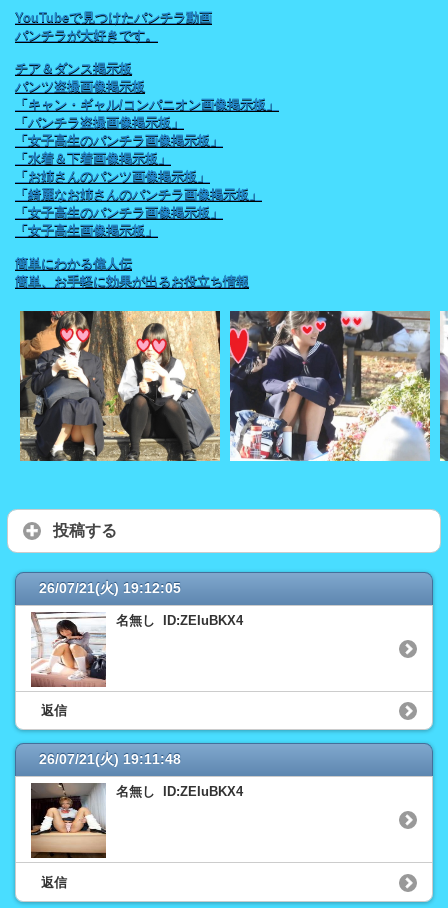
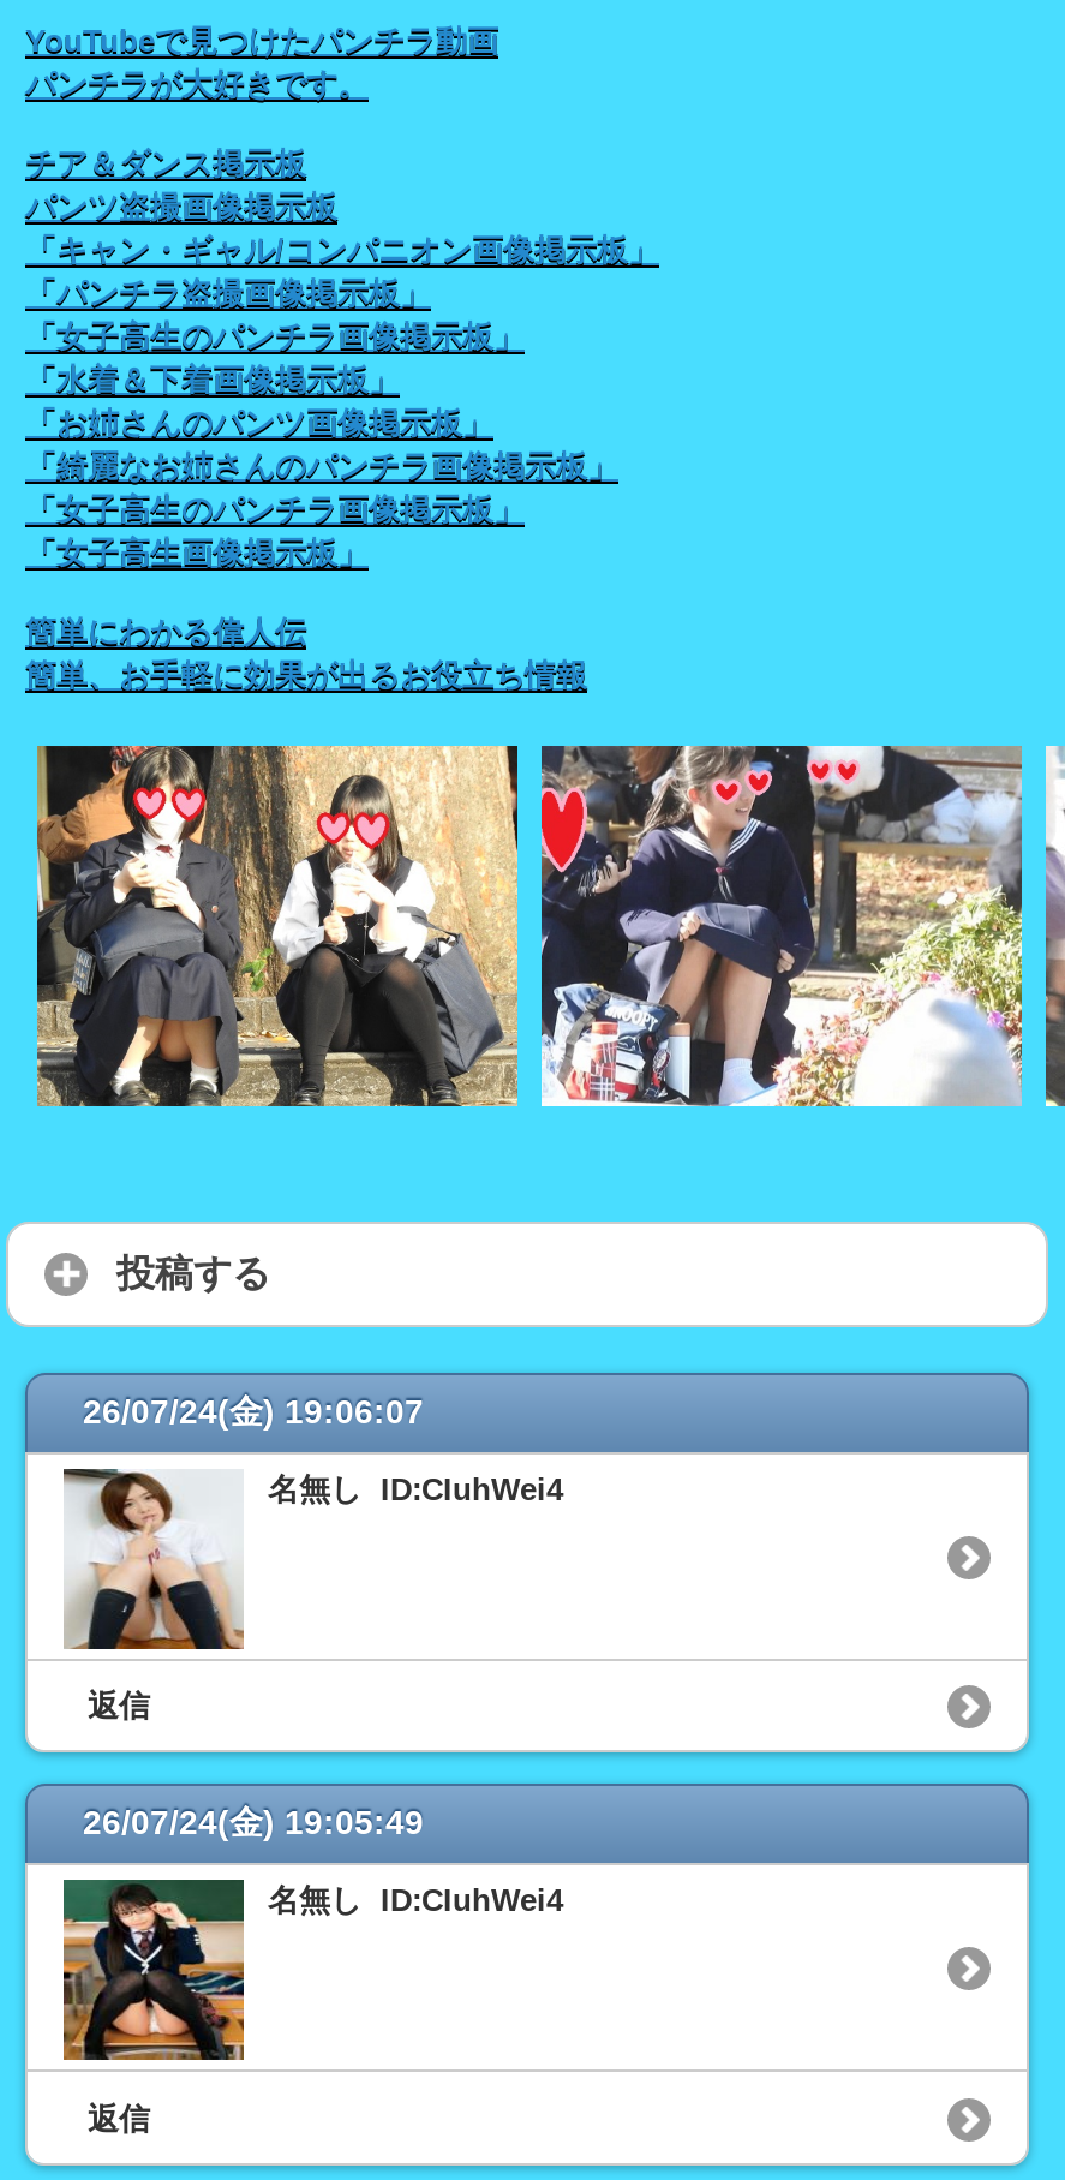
[31,580,181,596] 26/07/21(火) 19:12:05 -> [64,1392,424,1431] 26/07/24(金) 19:06:07
[31,611,243,688] [image] | 名無し ID:ZEIuBKX4 -> [66,1469,563,1652] [image] | 名無し ID:CIuhWei4
[31,751,181,767] 26/07/21(火) 19:11:48 -> [64,1804,424,1842] 26/07/24(金) 19:05:49
[30,782,243,859] [image] | 名無し ID:ZEIuBKX4 -> [61,1877,563,2062] [image] | 名無し ID:CIuhWei4

